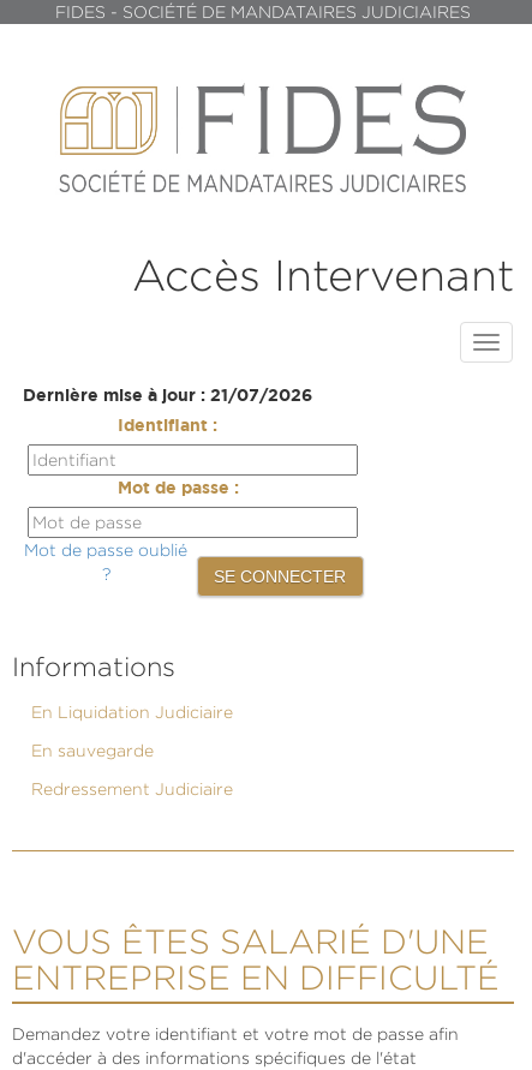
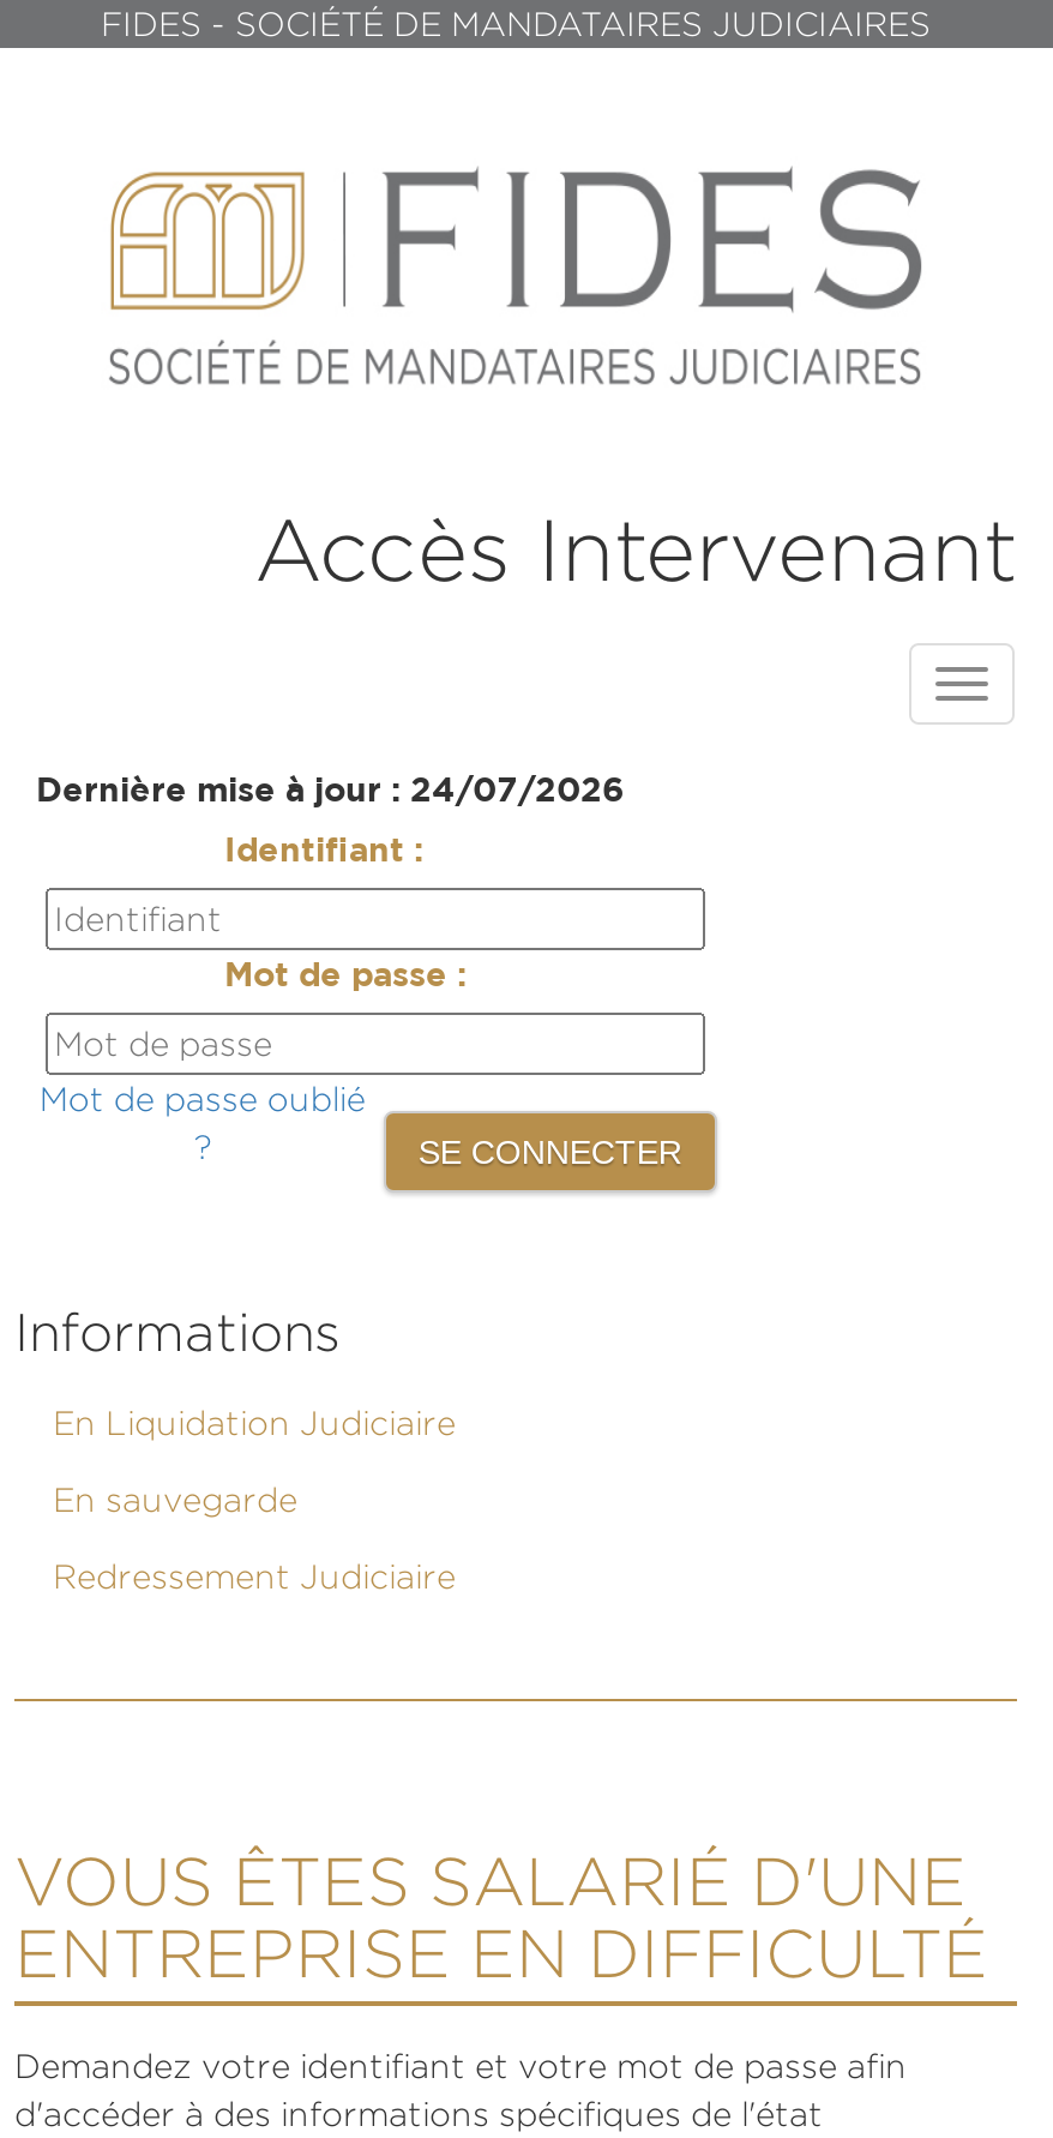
[23,389,312,404] Dernière mise à jour : 21/07/2026 -> [36,777,624,806] Dernière mise à jour : 24/07/2026

